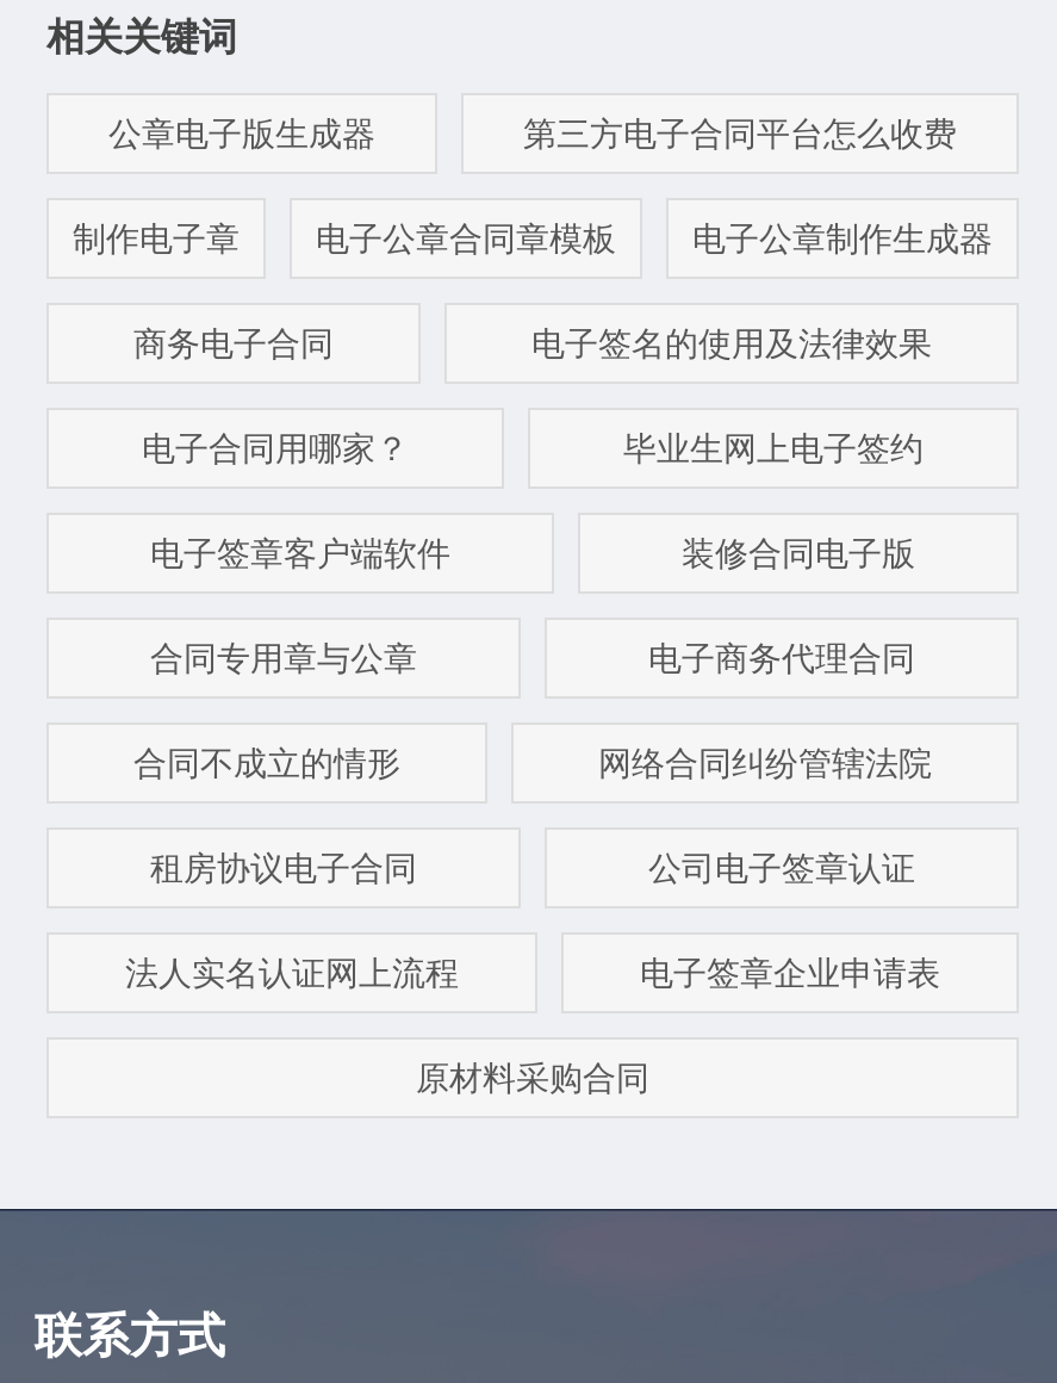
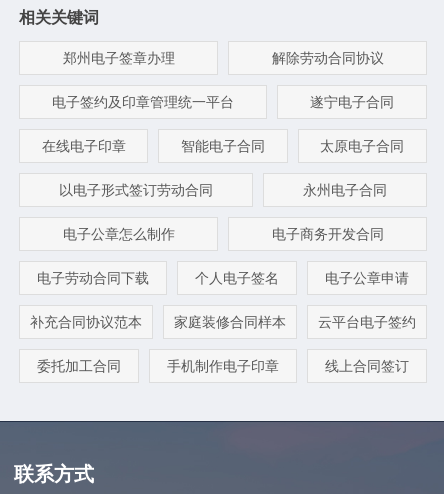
[73,114,993,1096] 公章电子版生成器 | 第三方电子合同平台怎么收费 | 制作电子章 | 电子公章合同章模板 | 电子公章制作生成器 | 商务电子合同 | 电子签名的使用及法律效果 | 电子合同用哪家？ | 毕业生网上电子签约 | 电子签章客户端软件 | 装修合同电子版 | 合同专用章与公章 | 电子商务代理合同 | 合同不成立的情形 | 网络合同纠纷管辖法院 | 租房协议电子合同 | 公司电子签章认证 | 法人实名认证网上流程 | 电子签章企业申请表 | 原材料采购合同 -> [30,50,416,374] 郑州电子签章办理 | 解除劳动合同协议 | 电子签约及印章管理统一平台 | 遂宁电子合同 | 在线电子印章 | 智能电子合同 | 太原电子合同 | 以电子形式签订劳动合同 | 永州电子合同 | 电子公章怎么制作 | 电子商务开发合同 | 电子劳动合同下载 | 个人电子签名 | 电子公章申请 | 补充合同协议范本 | 家庭装修合同样本 | 云平台电子签约 | 委托加工合同 | 手机制作电子印章 | 线上合同签订

